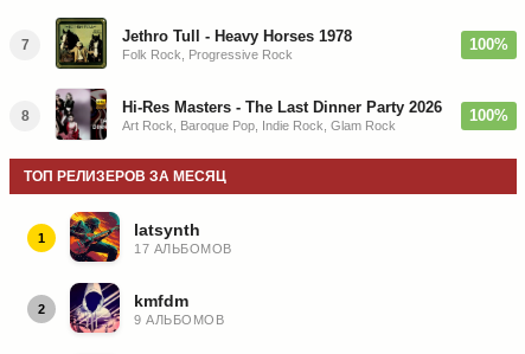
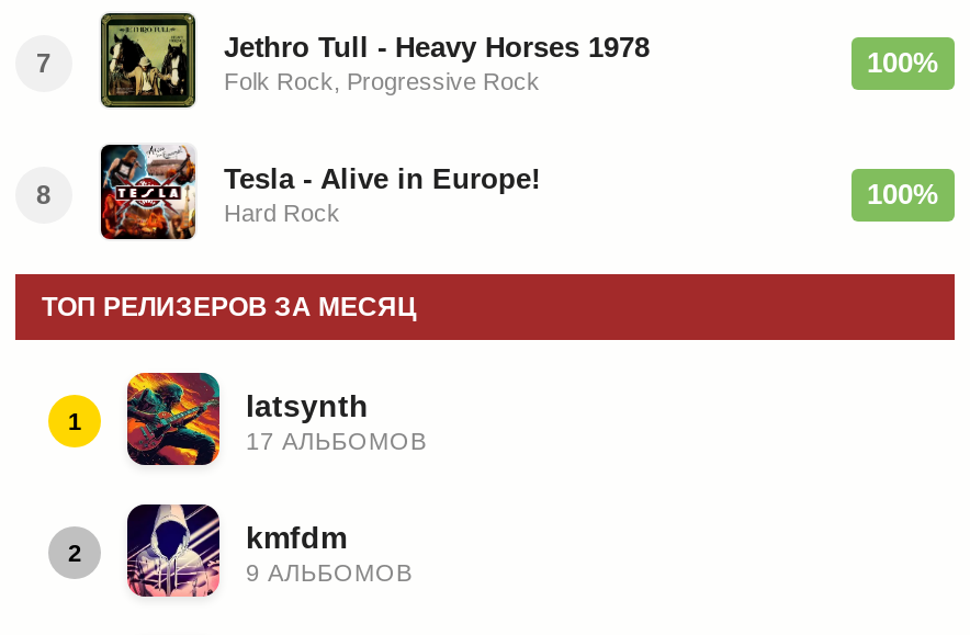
[55,88,442,141] [image] | Hi-Res Masters - The Last Dinner Party 2026 | Art Rock, Baroque Pop, Indie Rock, Glam Rock -> [99,143,540,241] [image] | Tesla - Alive in Europe! | Hard Rock

